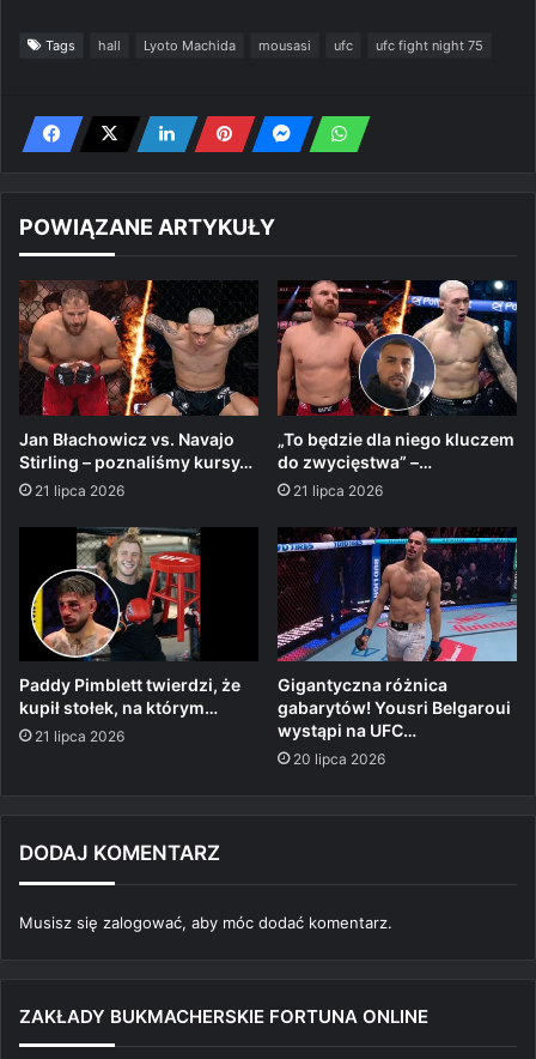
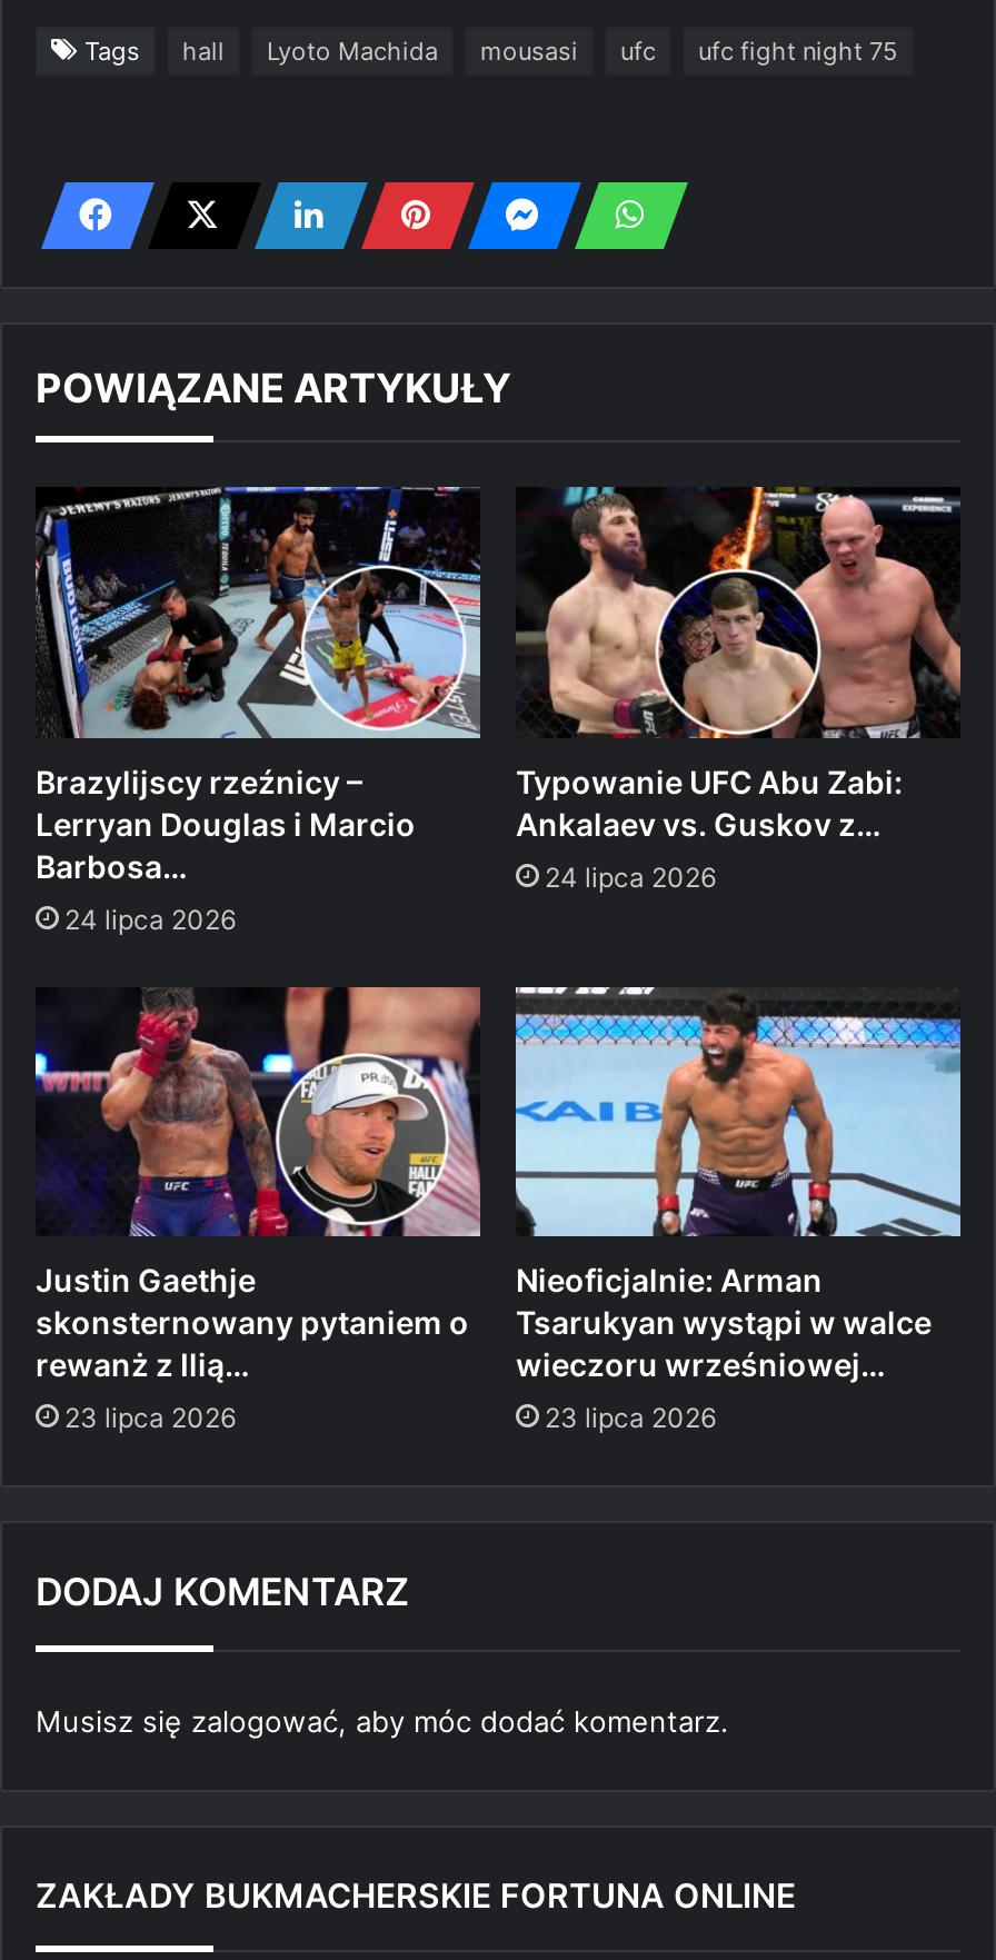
[19,279,258,471] [image] | Jan Błachowicz vs. Navajo | Stirling – poznaliśmy kursy… -> [36,485,482,884] [image] | Brazylijscy rzeźnicy – | Lerryan Douglas i Marcio | Barbosa…
[276,279,518,471] [image] | „To będzie dla niego kluczem | do zwycięstwa” –… -> [516,485,963,842] [image] | Typowanie UFC Abu Zabi: | Ankalaev vs. Guskov z…
[35,481,124,499] 21 lipca 2026 -> [64,902,236,935] 24 lipca 2026
[293,481,383,499] 21 lipca 2026 -> [545,859,716,893] 24 lipca 2026
[19,527,258,718] [image] | Paddy Pimblett twierdzi, że | kupił stołek, na którym… -> [33,985,482,1384] [image] | Justin Gaethje | skonsternowany pytaniem o | rewanż z Ilią…
[278,528,518,741] [image] | Gigantyczna różnica | gabarytów! Yousri Belgaroui | wystąpi na UFC… -> [514,985,960,1384] [image] | Nieoficjalnie: Arman | Tsarukyan wystąpi w walce | wieczoru wrześniowej…
[35,728,124,746] 21 lipca 2026 -> [64,1402,236,1435] 23 lipca 2026
[293,750,385,768] 20 lipca 2026 -> [545,1402,716,1435] 23 lipca 2026

